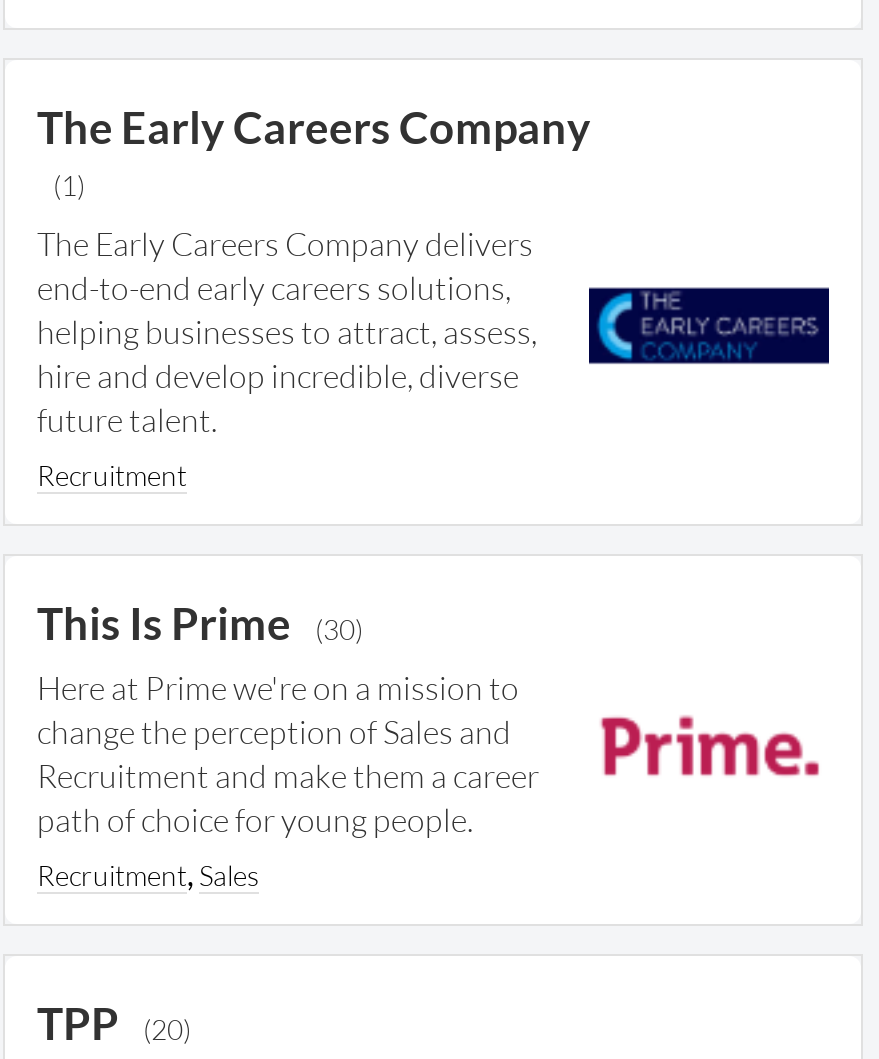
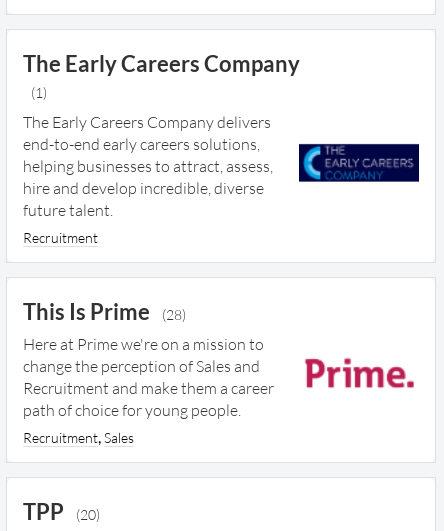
[37,596,363,650] This Is Prime (30) -> [23,298,186,325] This Is Prime (28)

